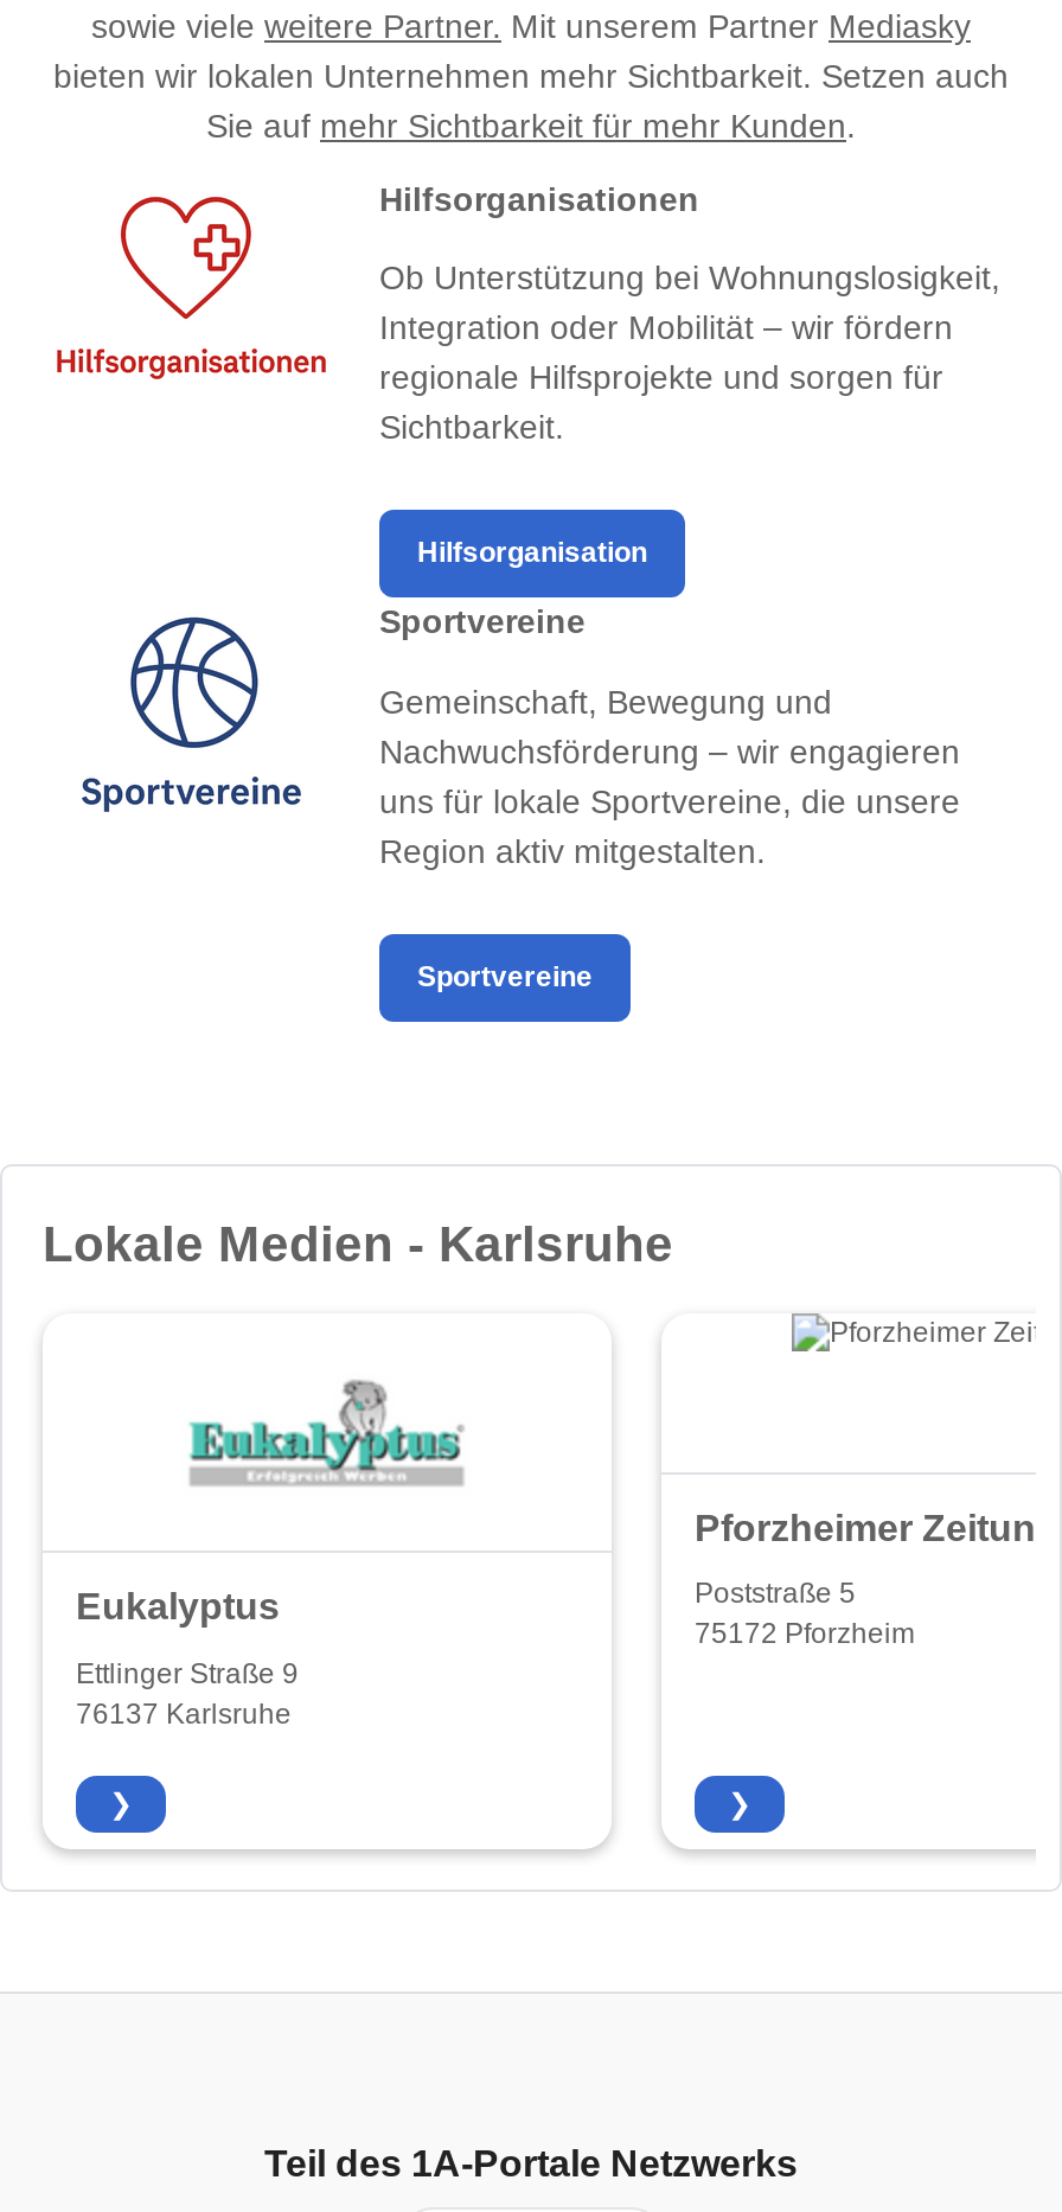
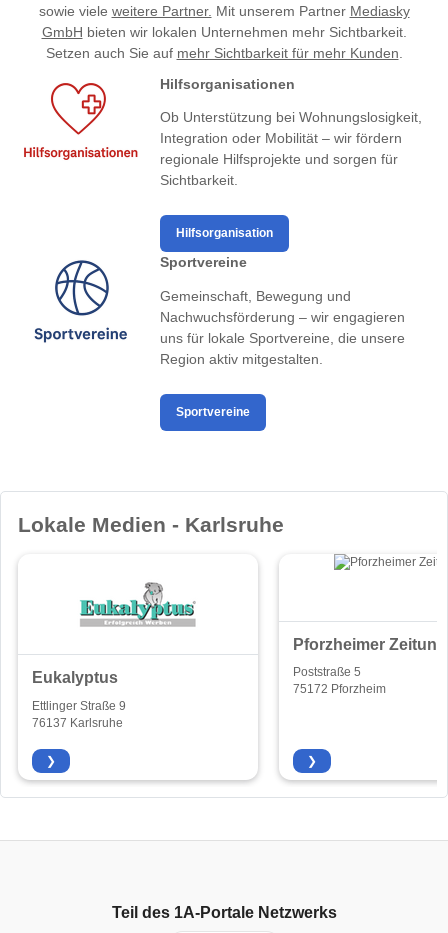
[53,56,1009,143] bieten wir lokalen Unternehmen mehr Sichtbarkeit. Setzen auch | Sie auf mehr Sichtbarkeit für mehr Kunden. -> [41,23,406,60] GmbH bieten wir lokalen Unternehmen mehr Sichtbarkeit. | Setzen auch Sie auf mehr Sichtbarkeit für mehr Kunden.

